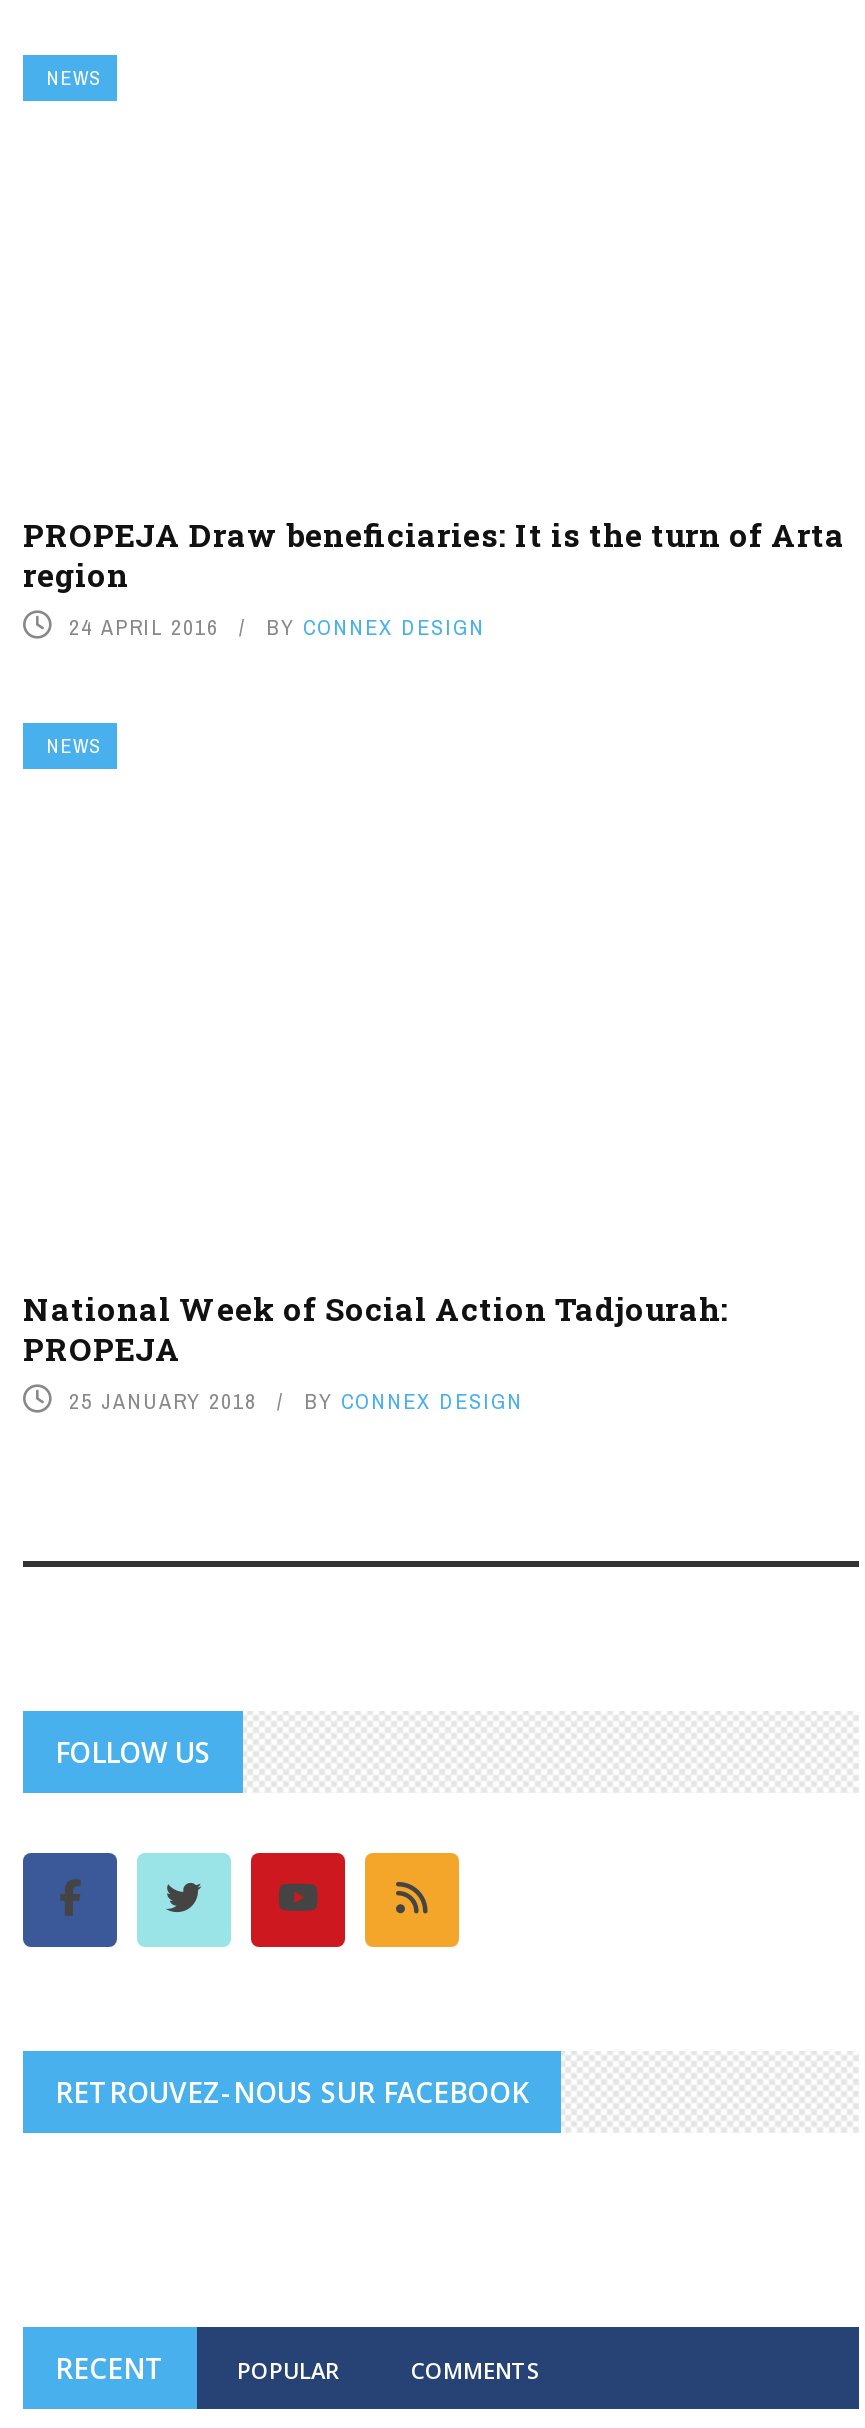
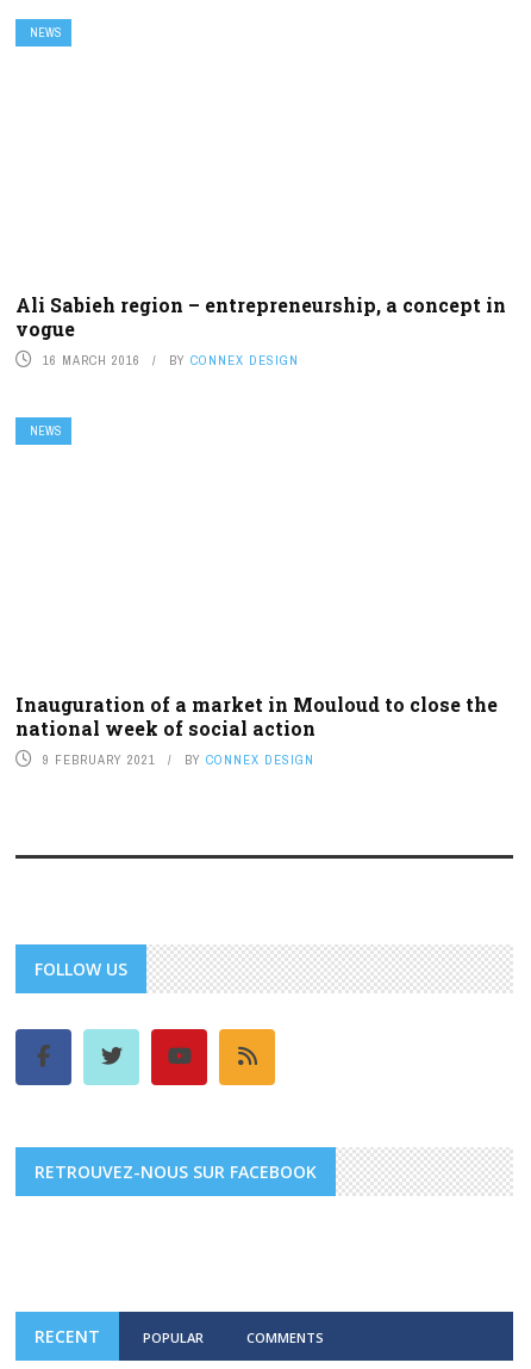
[23,513,845,641] PROPEJA Draw beneficiaries: It is the turn of Arta | region | 24 APRIL 2016 -> [15,292,506,368] Ali Sabieh region – entrepreneurship, a concept in | vogue | 16 MARCH 2016
[23,1287,729,1415] National Week of Social Action Tadjourah: | PROPEJA | 25 JANUARY 2018 -> [15,691,498,767] Inauguration of a market in Mouloud to close the | national week of social action | 9 FEBRUARY 2021

